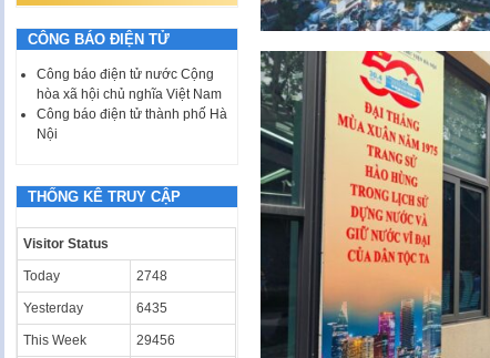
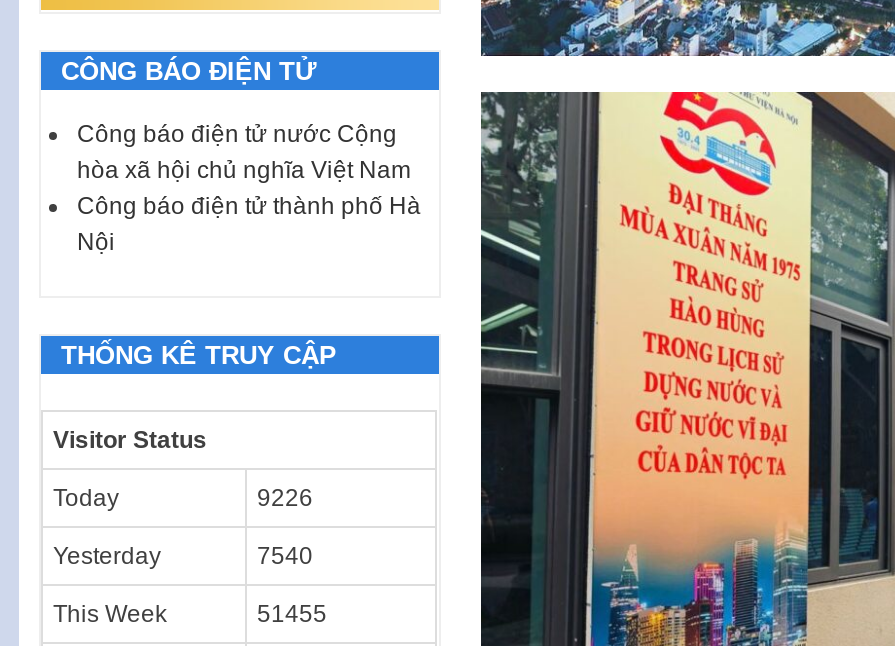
[136,268,167,284] 2748 -> [257,484,313,512] 9226
[136,300,167,316] 6435 -> [257,542,313,570] 7540
[136,332,175,348] 29456 -> [257,600,327,628] 51455

